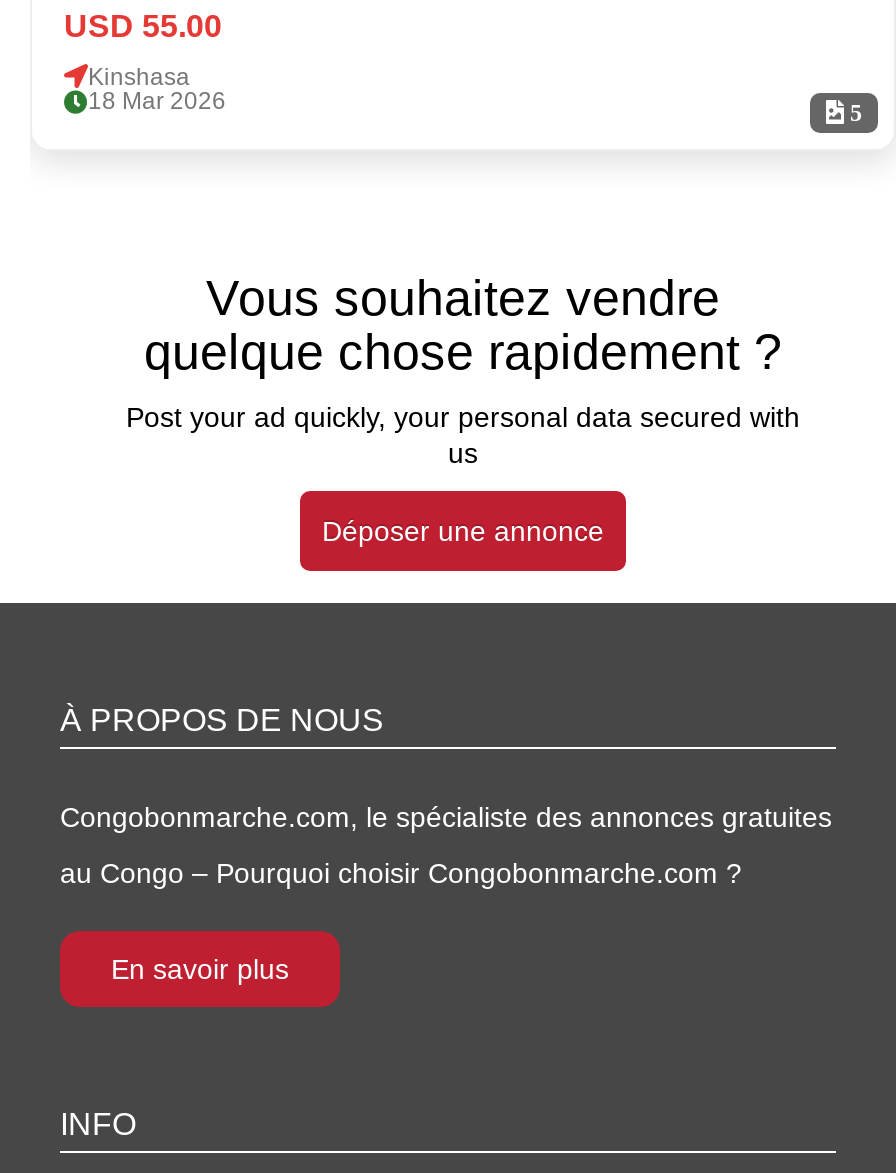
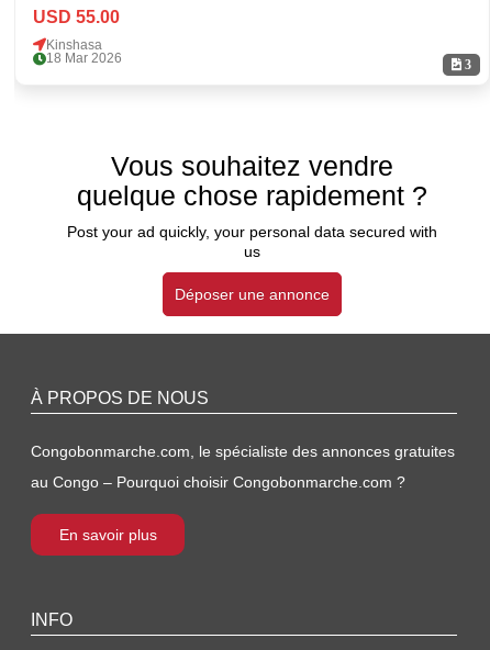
[844,99,862,125] 5 -> [461,57,471,71] 3

